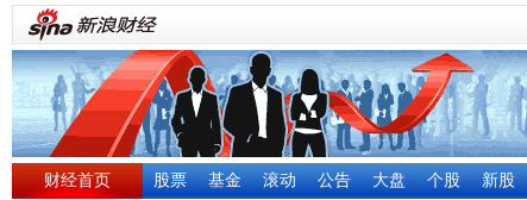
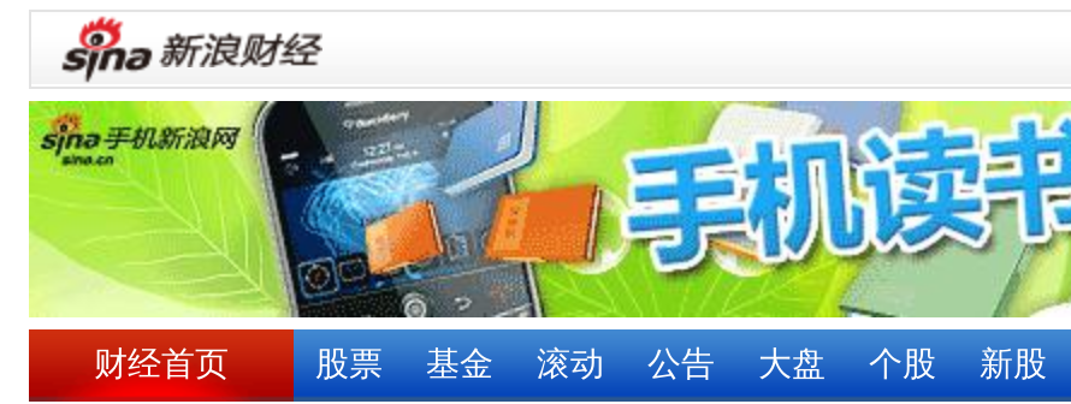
[11,49,523,158] [image] -> [26,99,1064,320] [image]

